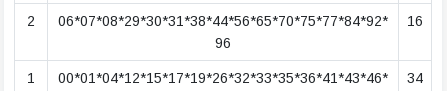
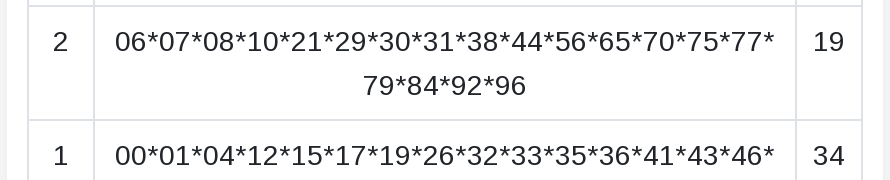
[58,13,388,29] 06*07*08*29*30*31*38*44*56*65*70*75*77*84*92* -> [115,25,775,57] 06*07*08*10*21*29*30*31*38*44*56*65*70*75*77*
[407,13,423,29] 16 -> [813,25,845,57] 19
[215,35,231,51] 96 -> [363,69,527,101] 79*84*92*96

